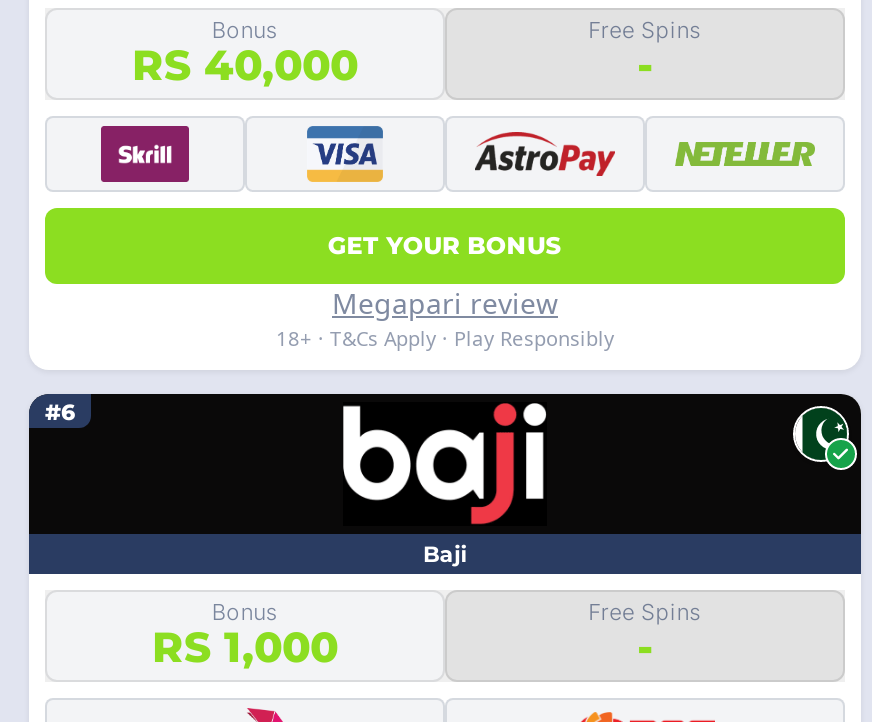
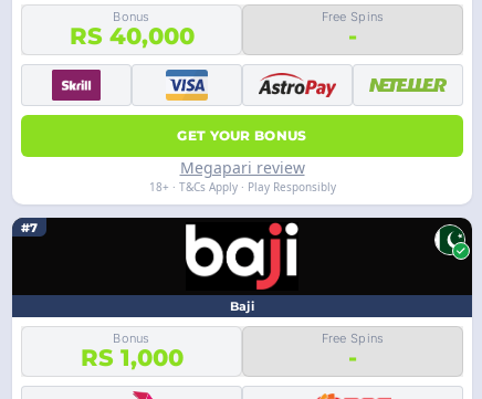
[45,398,75,426] #6 -> [21,220,38,235] #7

